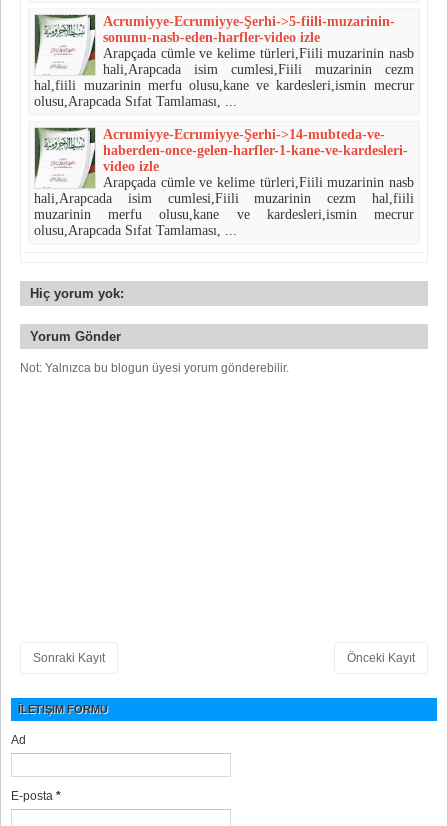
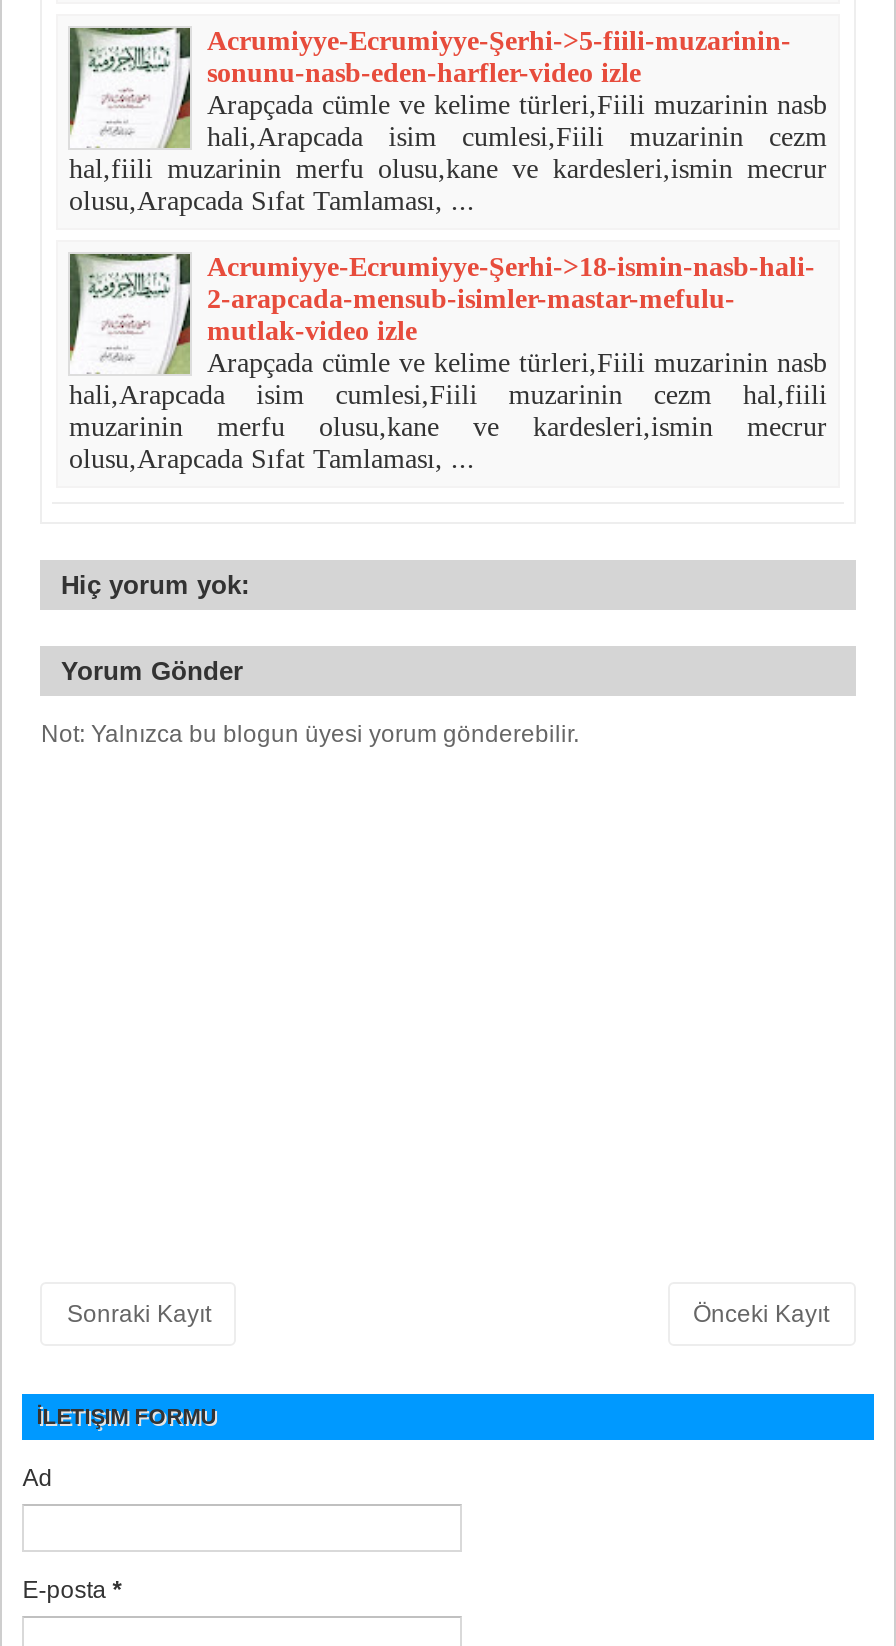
[103,127,408,174] Acrumiyye-Ecrumiyye-Şerhi->14-mubteda-ve- | haberden-once-gelen-harfler-1-kane-ve-kardesleri- | video izle -> [207,252,815,346] Acrumiyye-Ecrumiyye-Şerhi->18-ismin-nasb-hali- | 2-arapcada-mensub-isimler-mastar-mefulu- | mutlak-video izle

